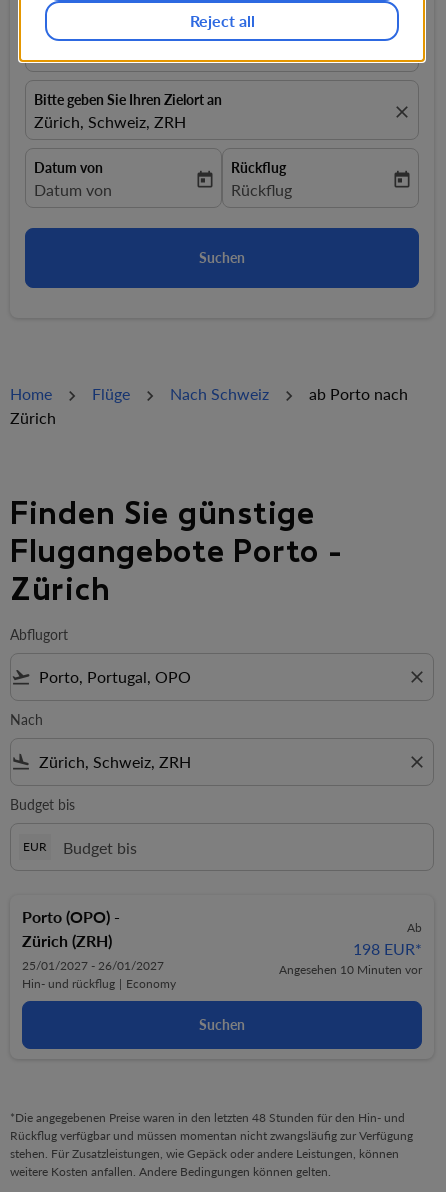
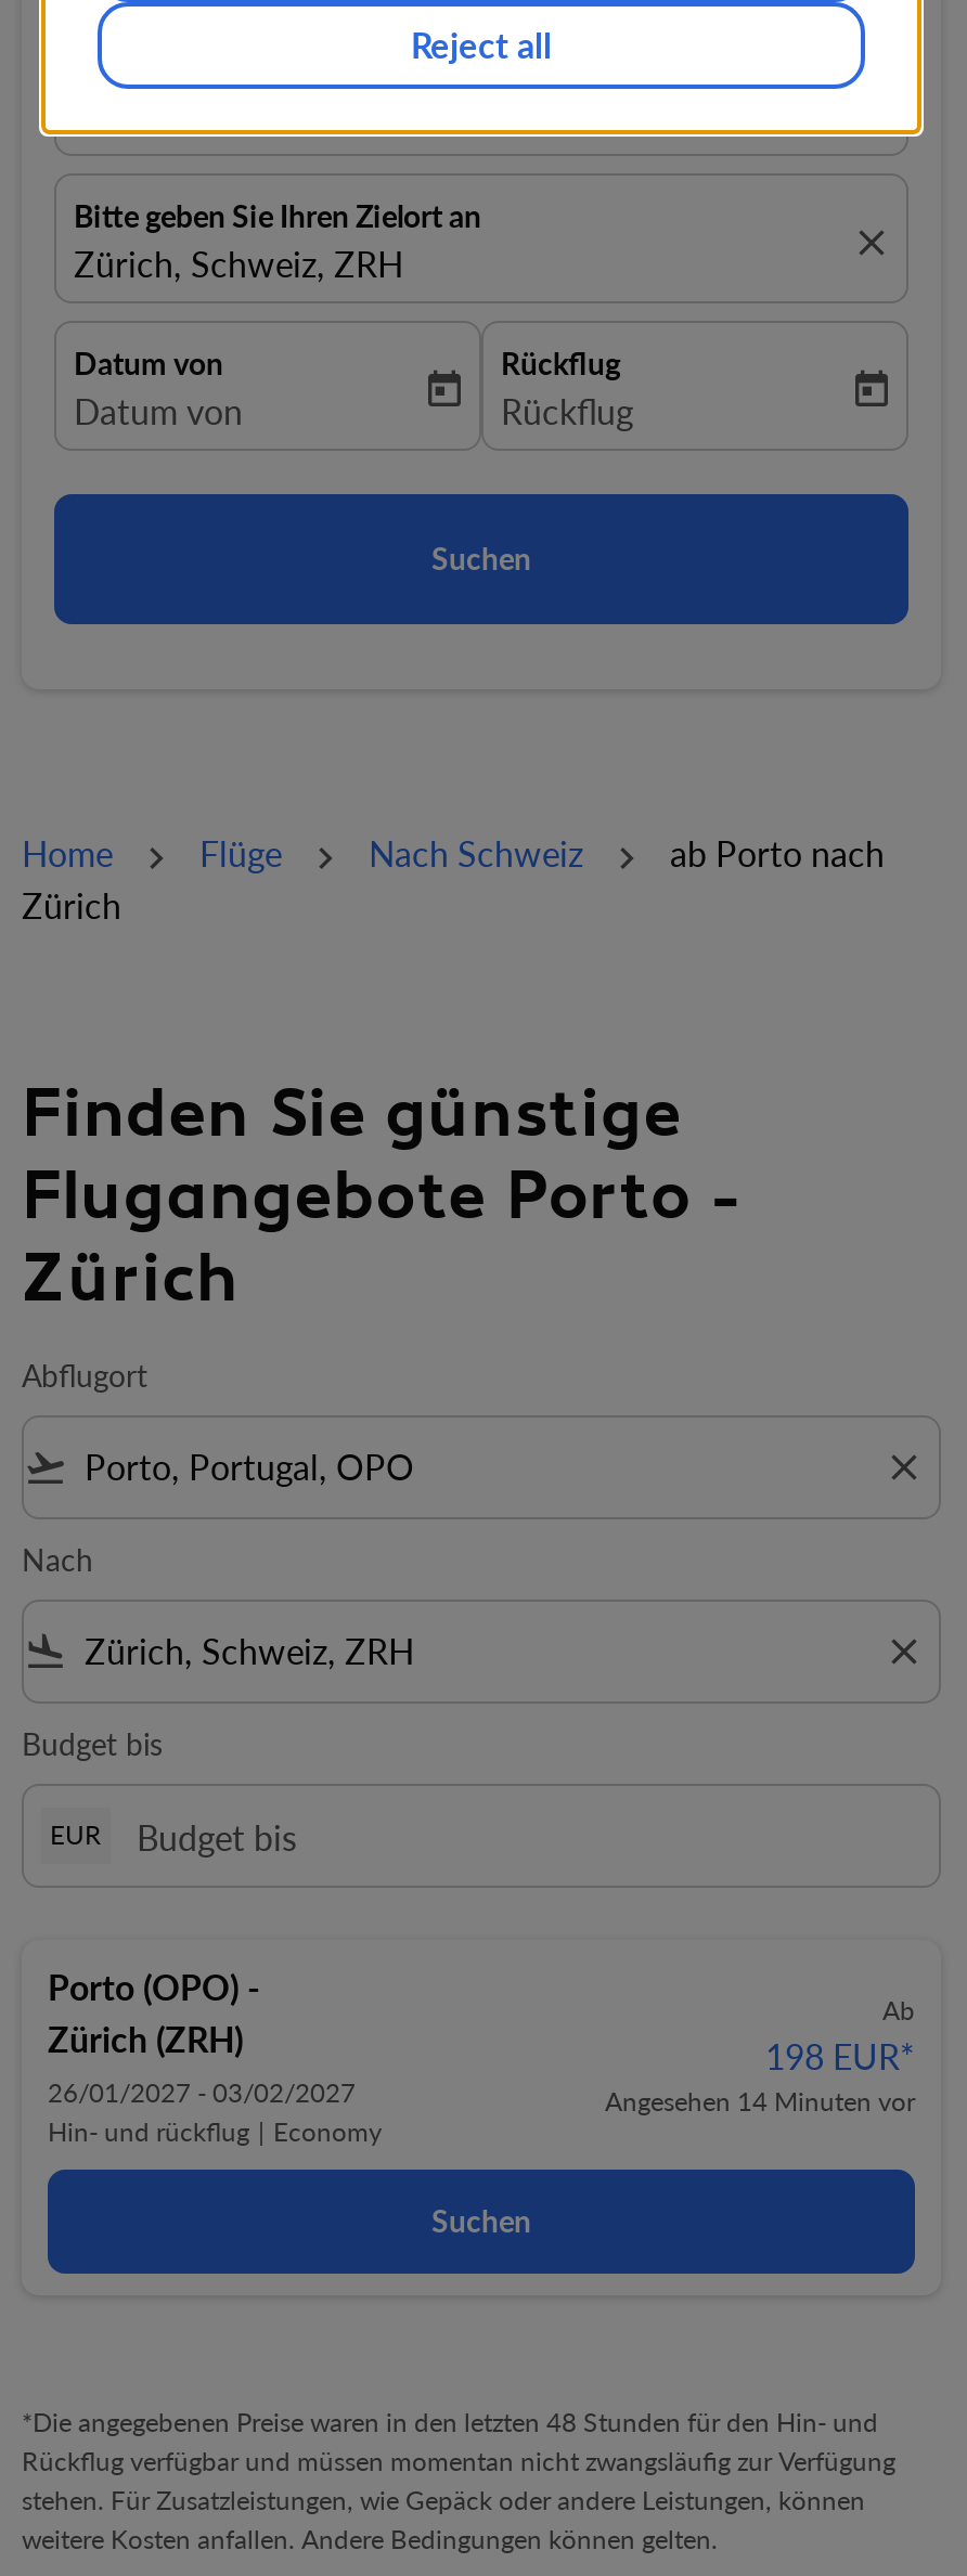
[22,958,164,973] 25/01/2027 - 26/01/2027 -> [48,2076,356,2109] 26/01/2027 - 03/02/2027
[279,962,422,977] Angesehen 10 Minuten vor -> [605,2085,915,2118] Angesehen 14 Minuten vor

